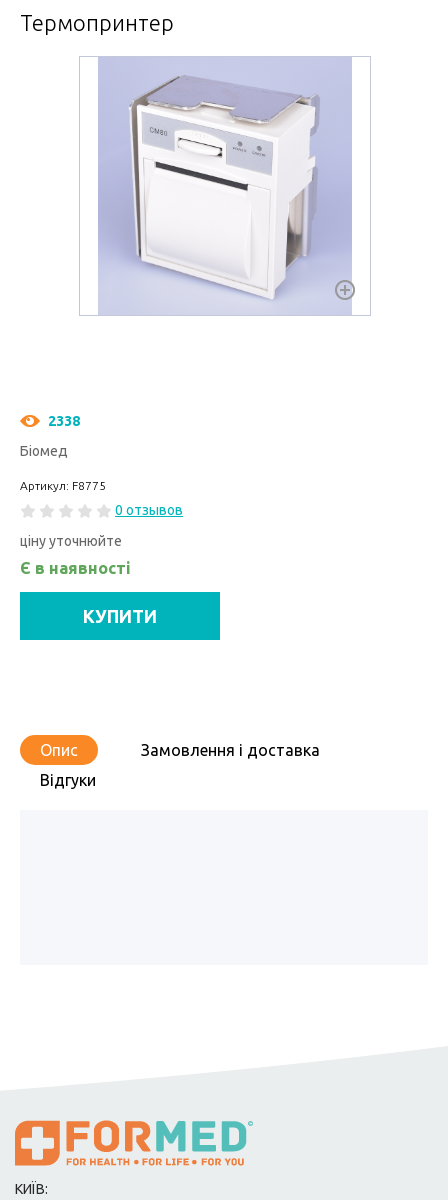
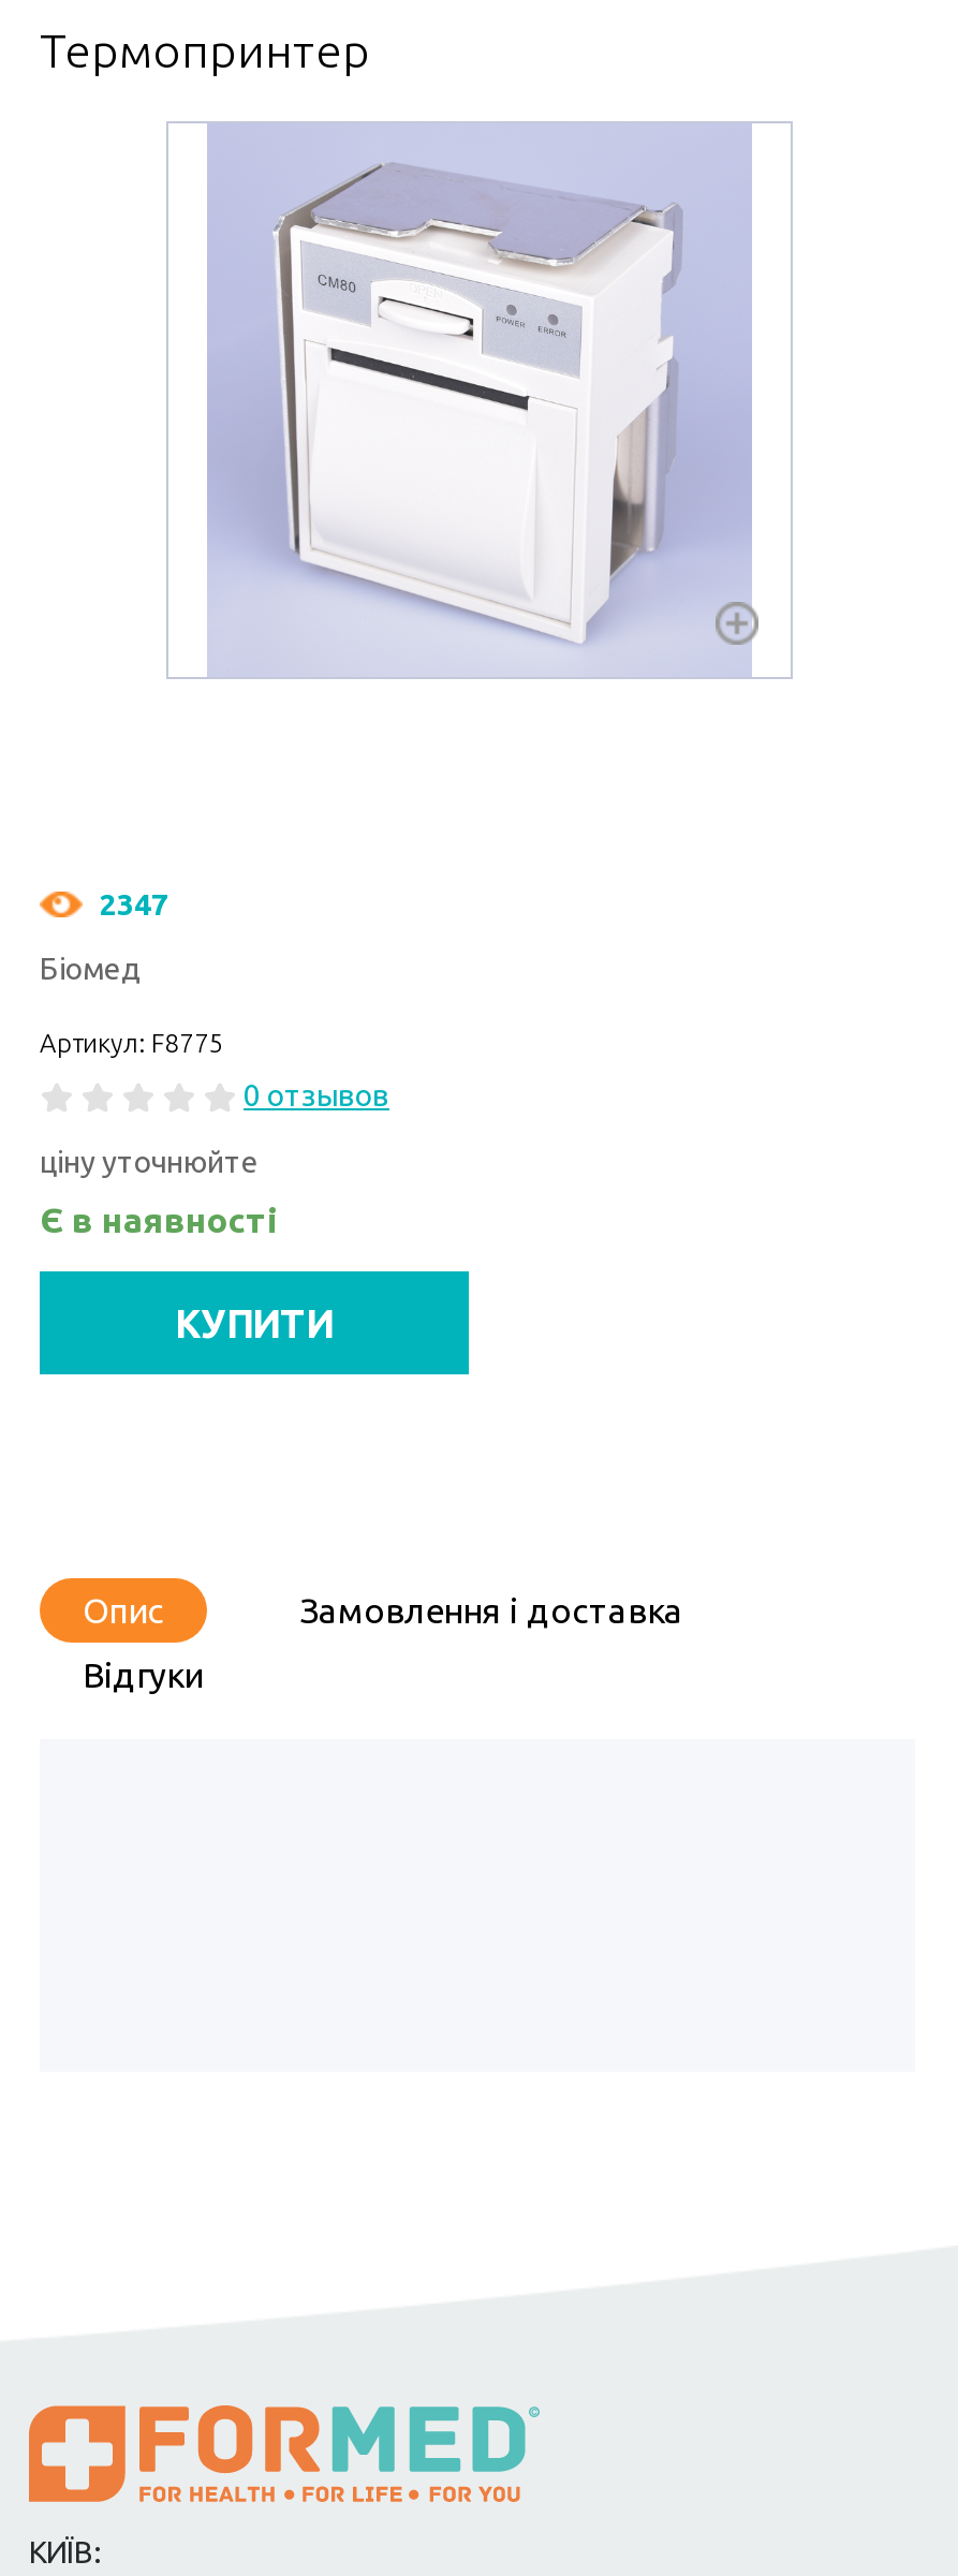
[48,413,80,429] 2338 -> [100,887,168,922] 2347

